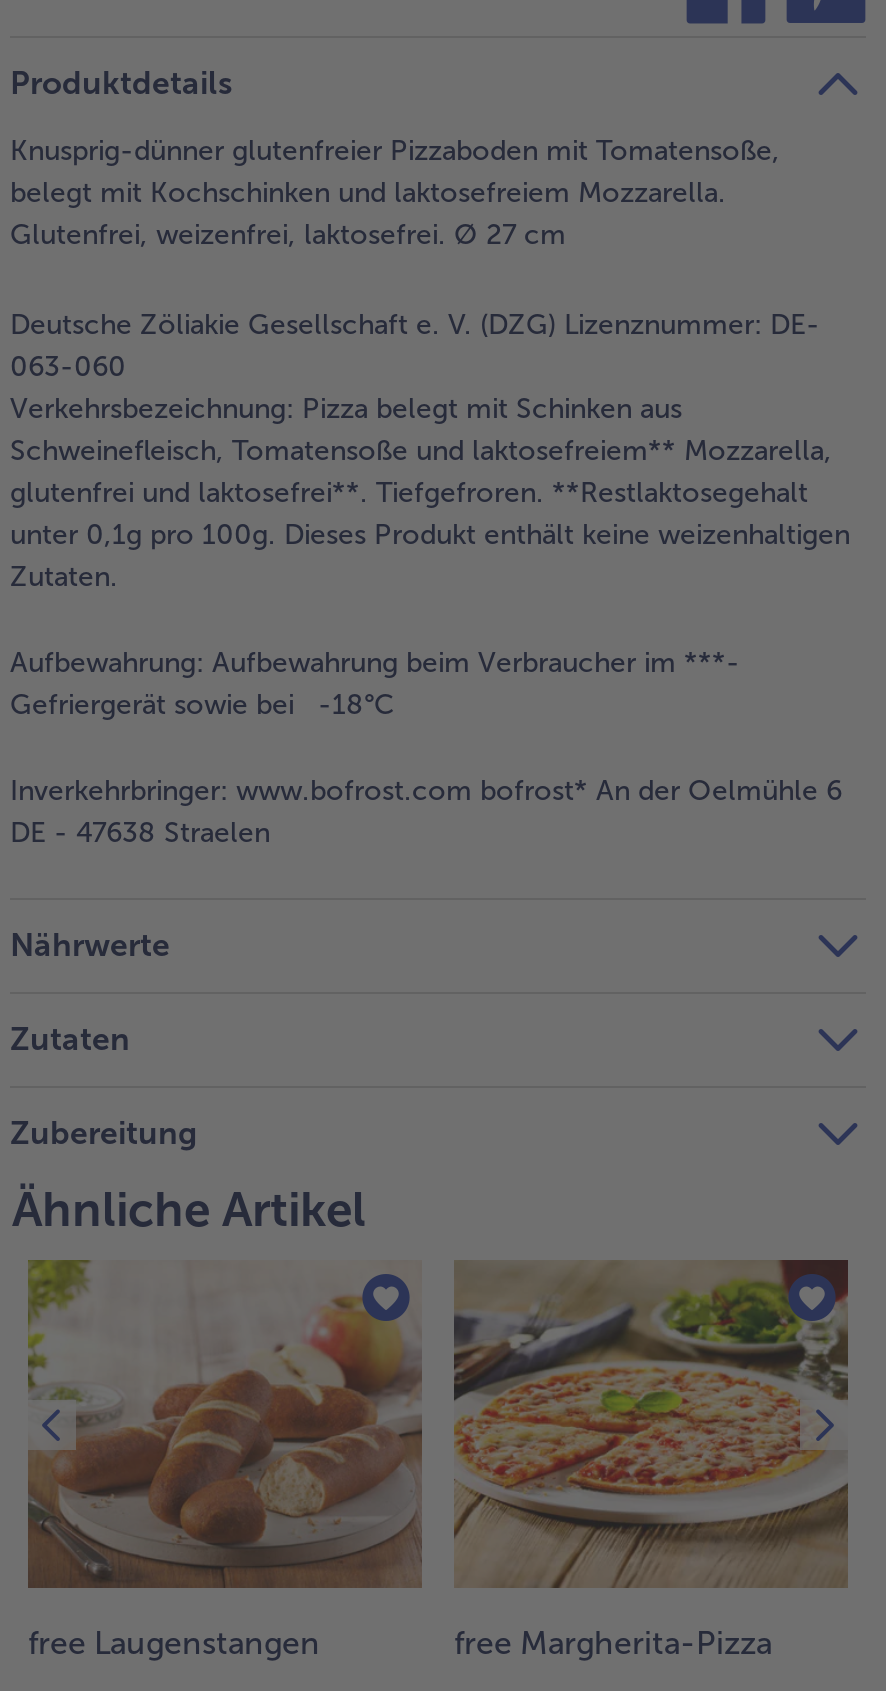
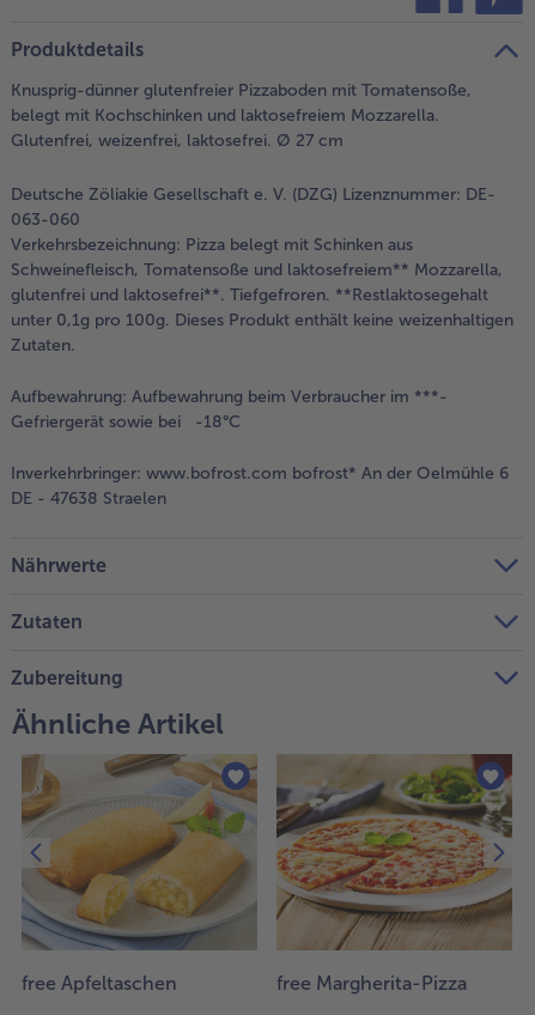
[26,1258,422,1662] [image] | free Laugenstangen -> [20,753,257,995] [image] | free Apfeltaschen

